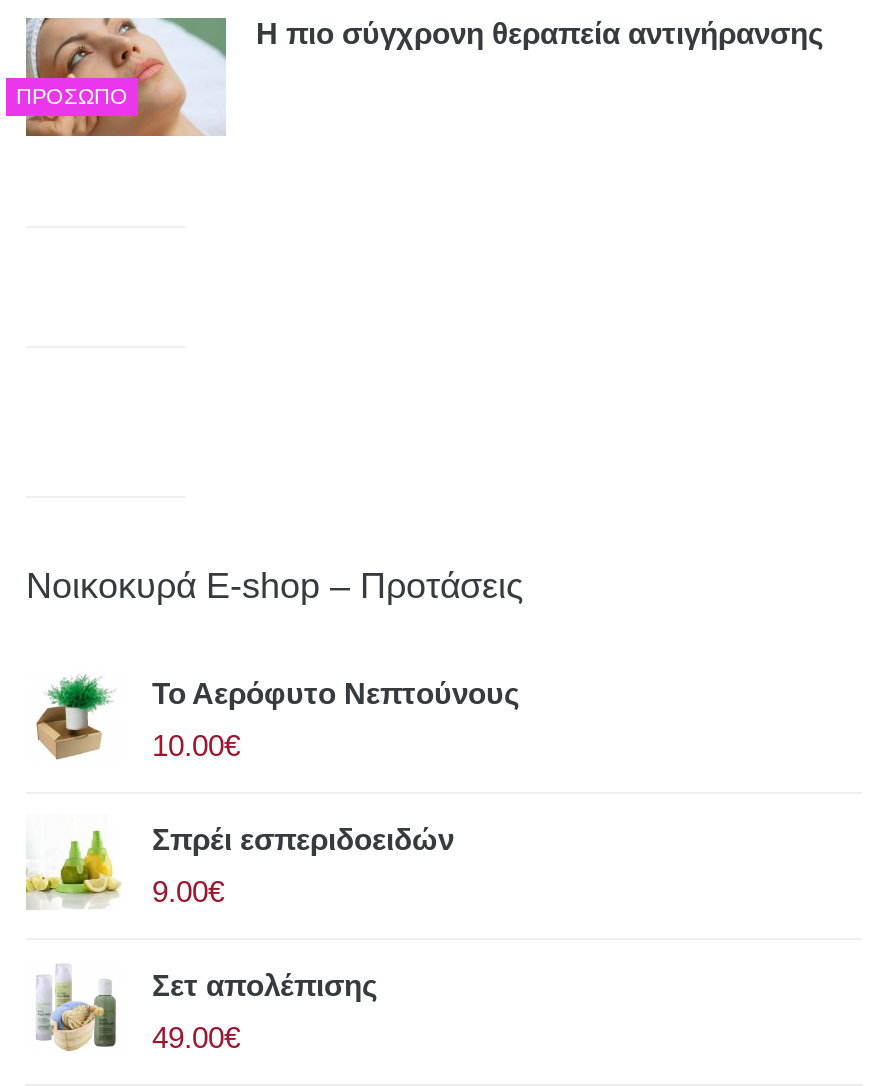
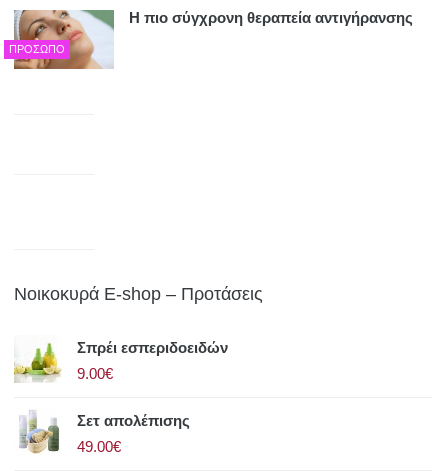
[36,674,520,762] [image] | Το Αερόφυτο Νεπτούνους | 10.00€ -> none

